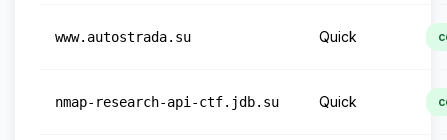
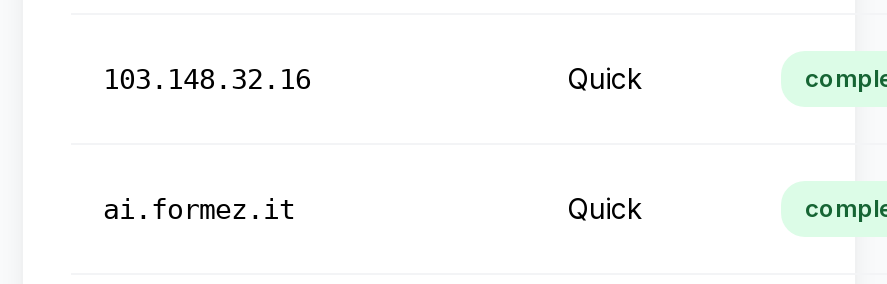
[55,29,191,45] www.autostrada.su -> [103,63,311,95] 103.148.32.16
[55,94,279,110] nmap-research-api-ctf.jdb.su -> [103,193,295,225] ai.formez.it

